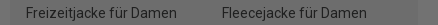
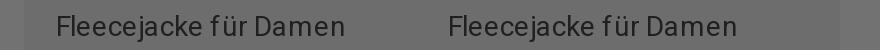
[26,5,177,21] Freizeitjacke für Damen -> [56,11,346,43] Fleecejacke für Damen

